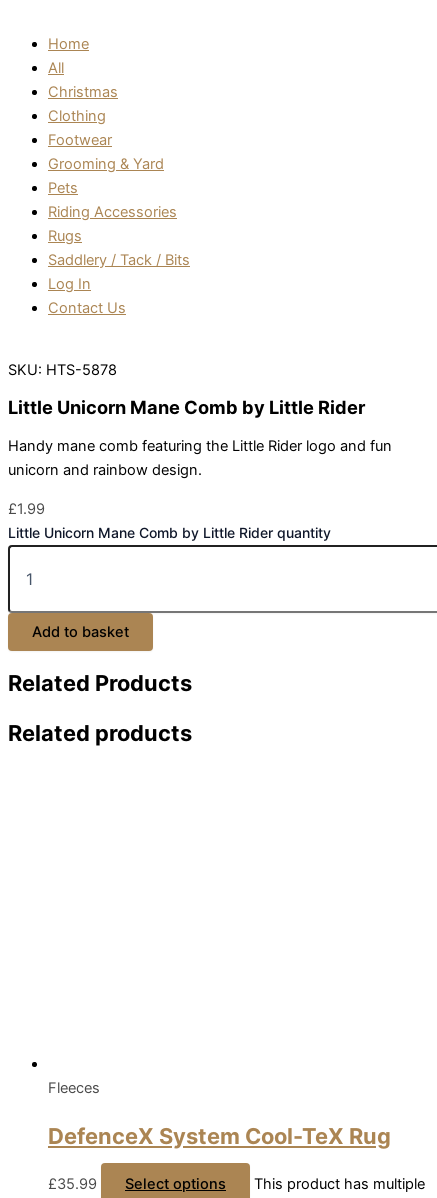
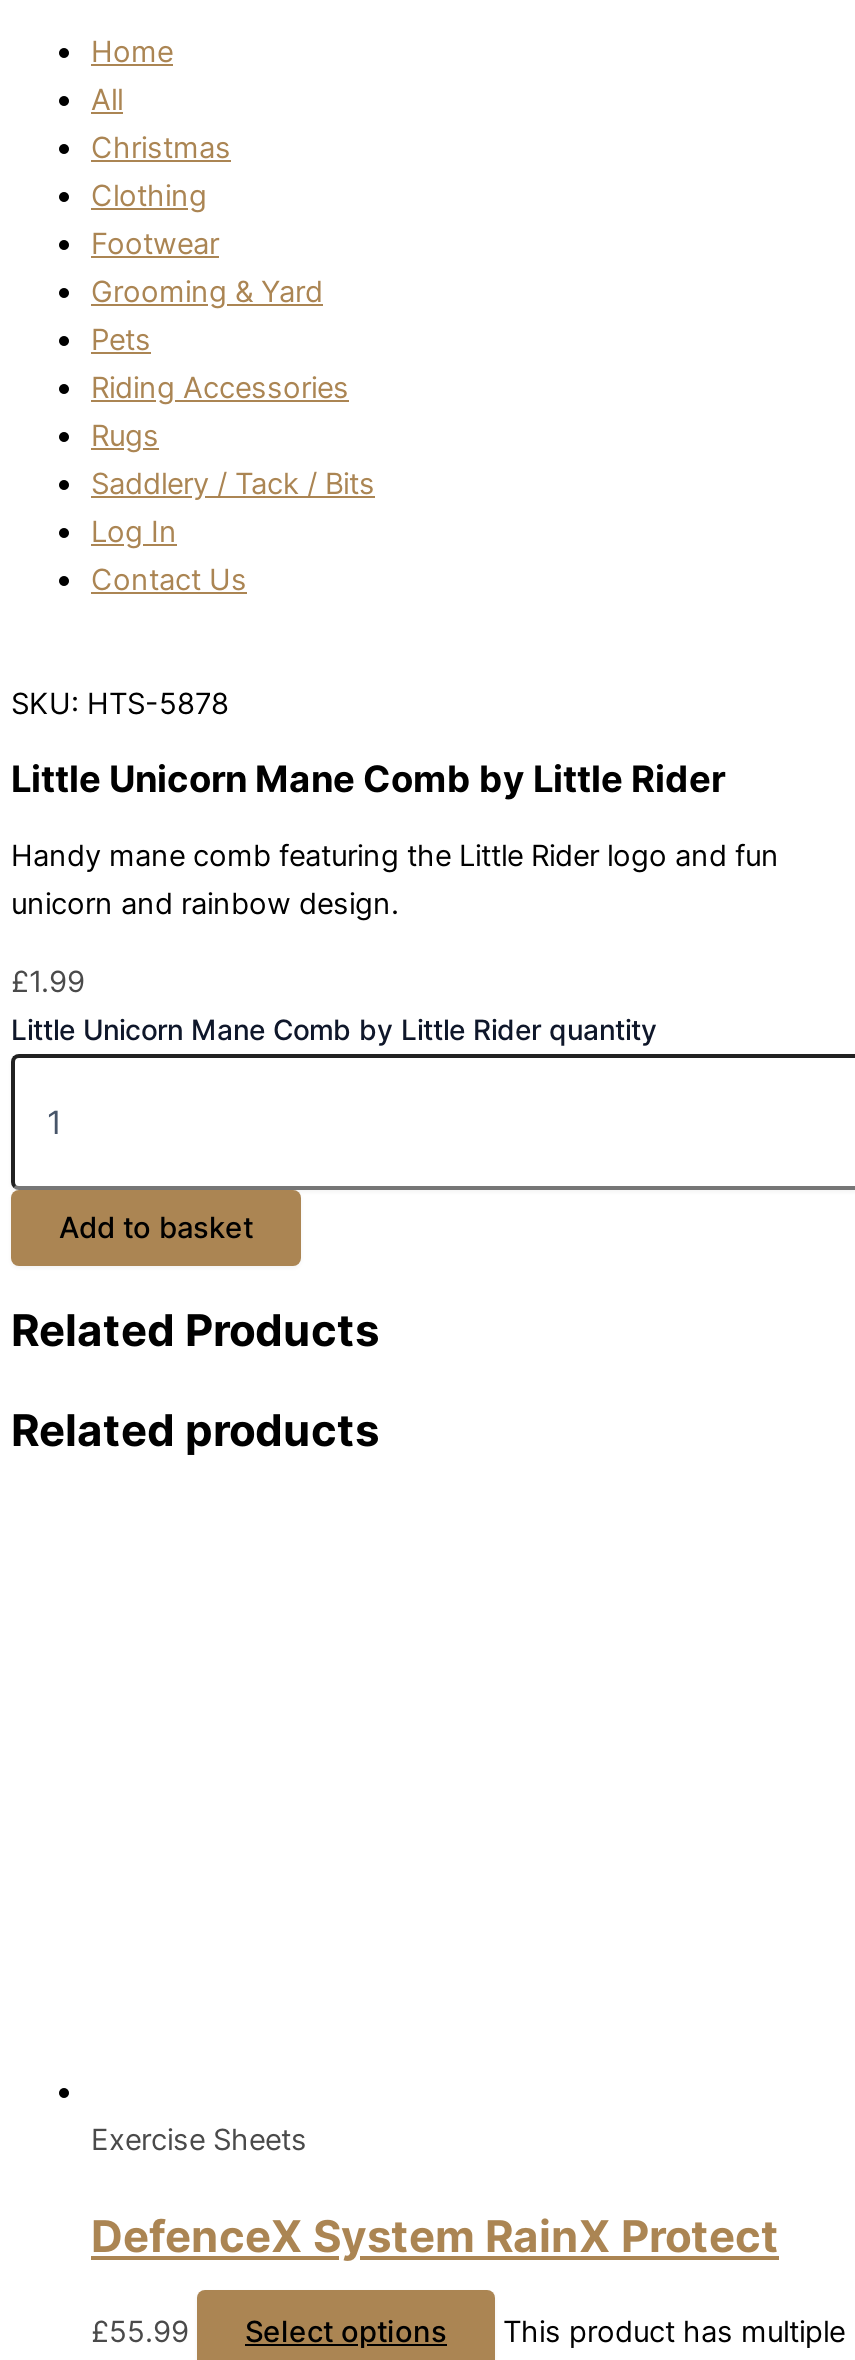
[48,1079,100,1097] Fleeces -> [91,2122,307,2158] Exercise Sheets
[48,1123,391,1149] DefenceX System Cool-TeX Rug -> [91,2211,779,2263] DefenceX System RainX Protect
[48,1175,425,1193] £35.99 Select options This product has multiple -> [91,2315,845,2351] £55.99 Select options This product has multiple

